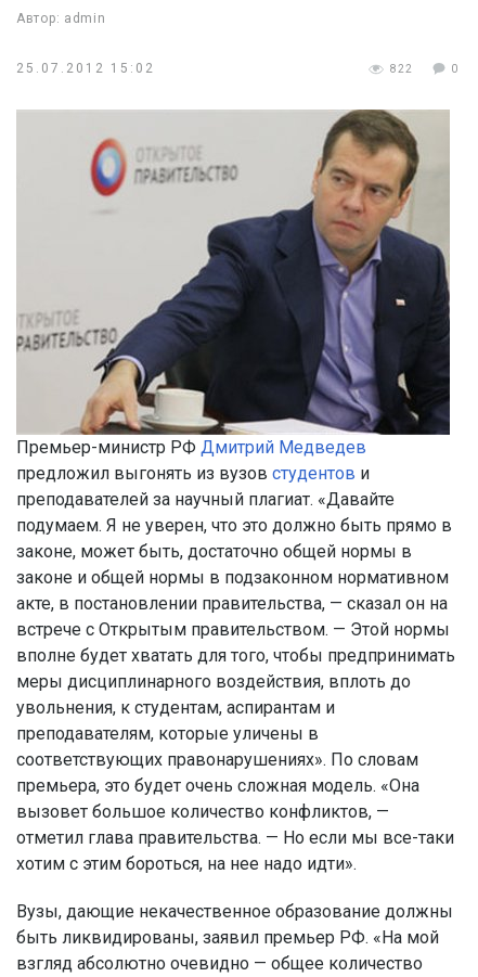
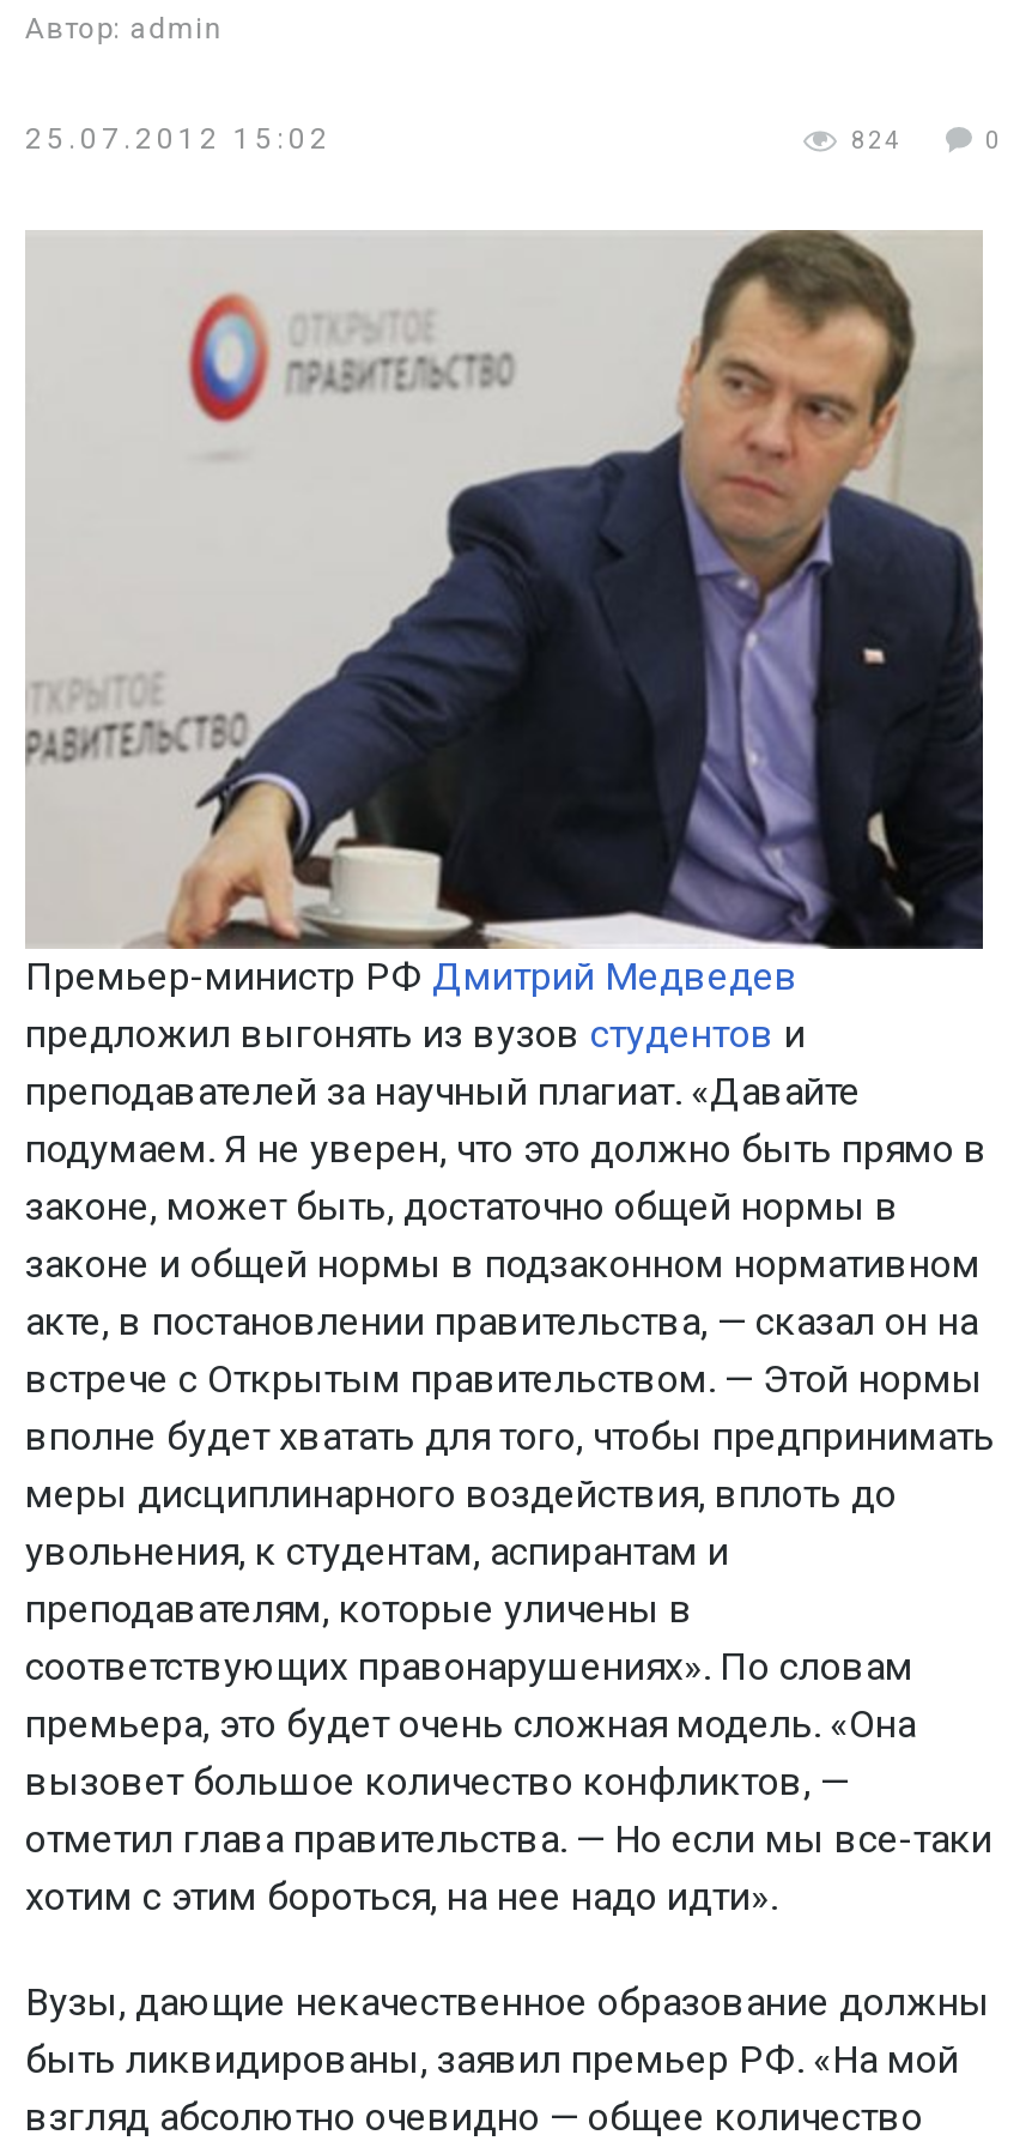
[390,63,413,75] 822 -> [851,127,902,153] 824

